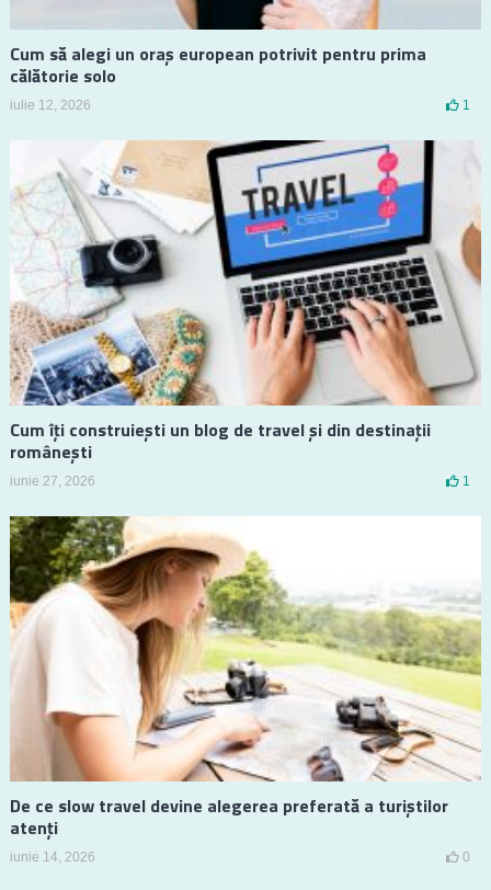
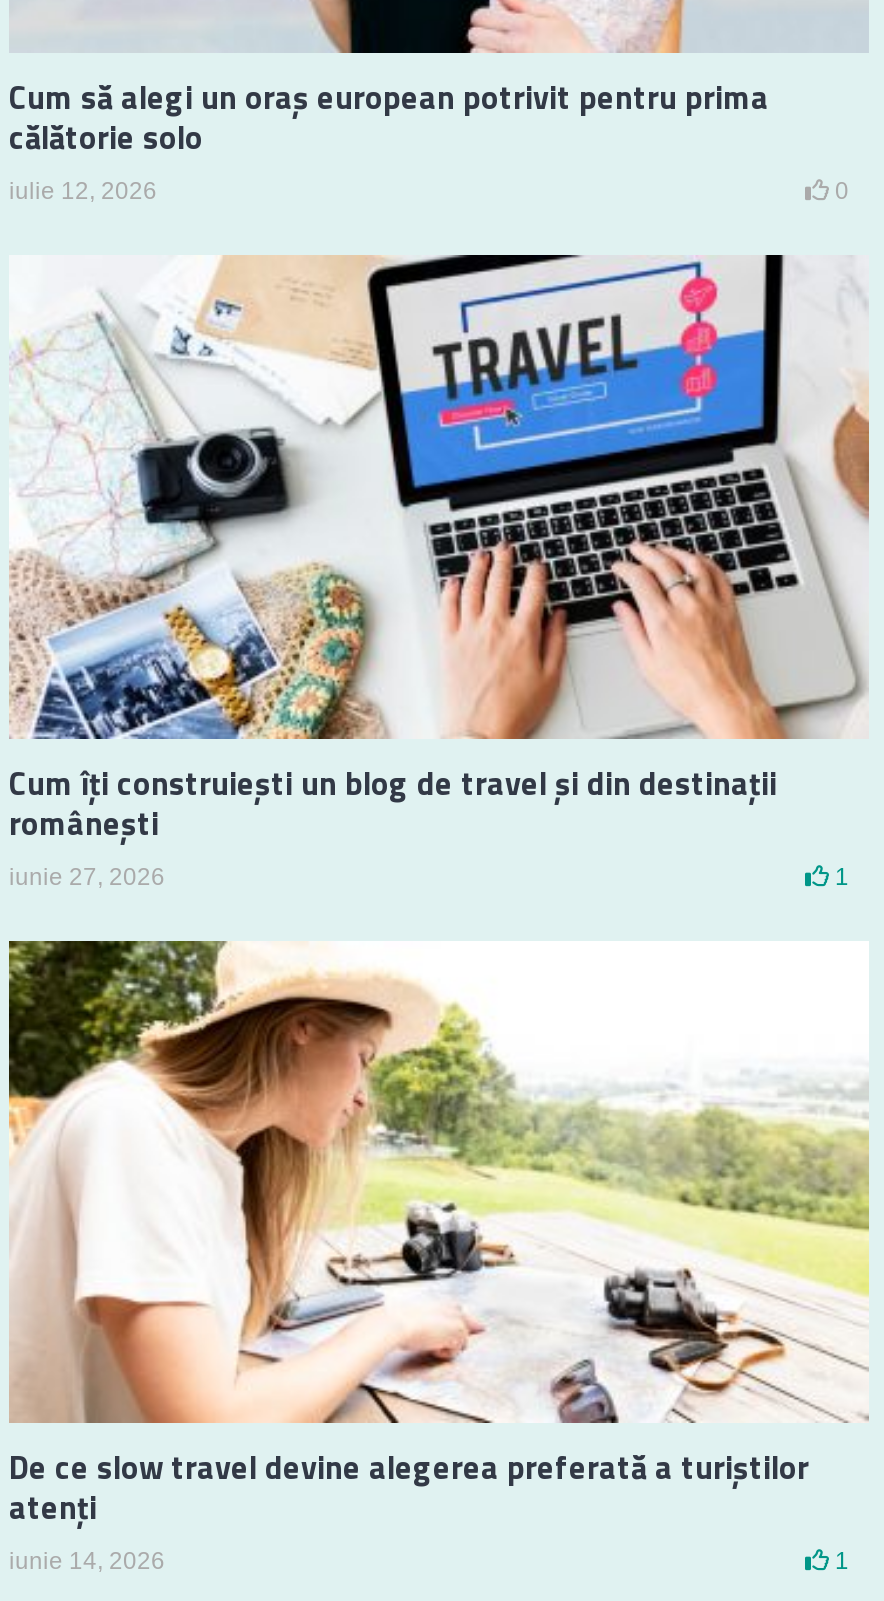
[463,97,470,113] 1 -> [835,177,849,205] 0
[463,849,470,864] 0 -> [835,1547,849,1575] 1

